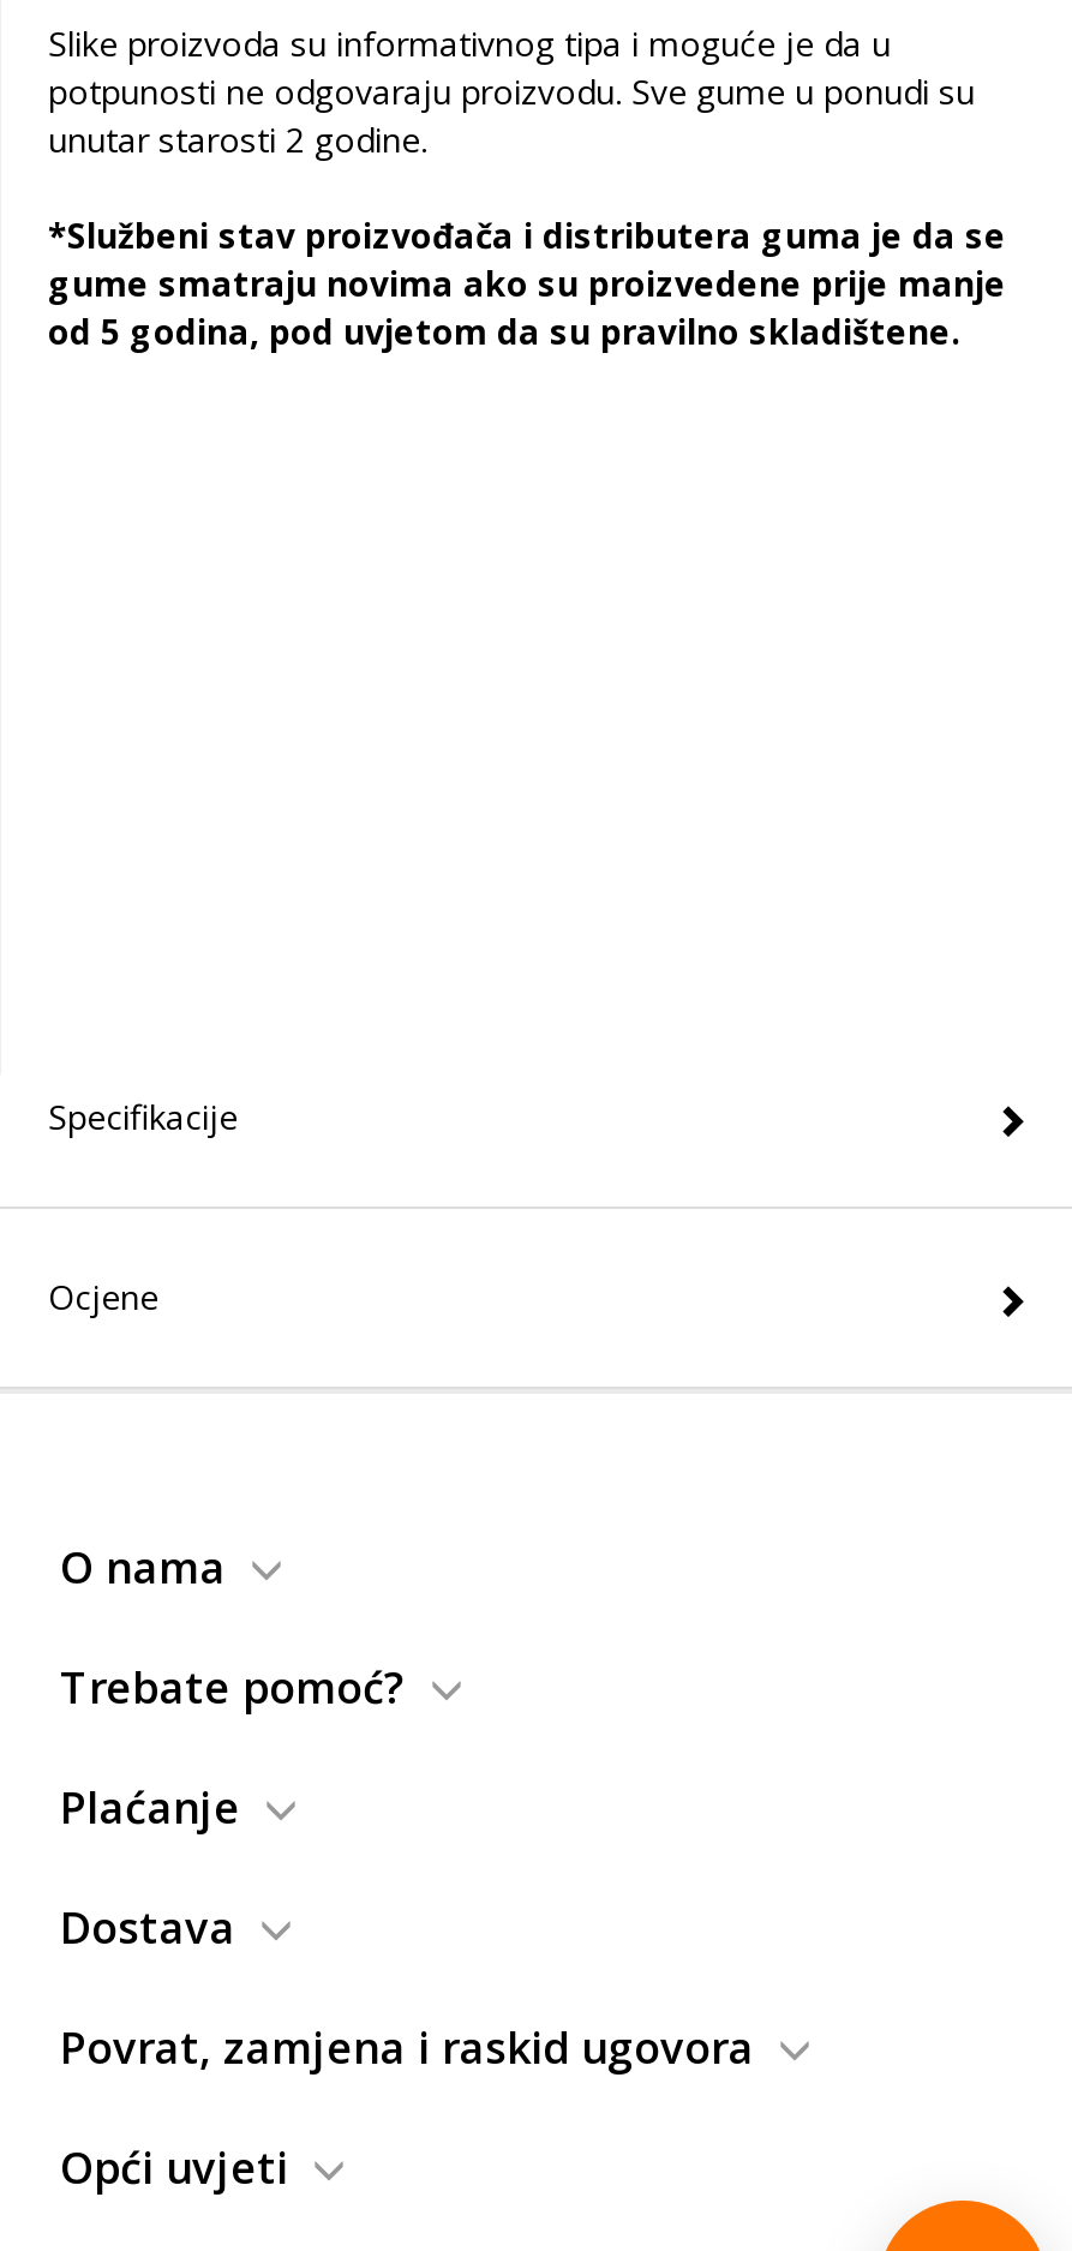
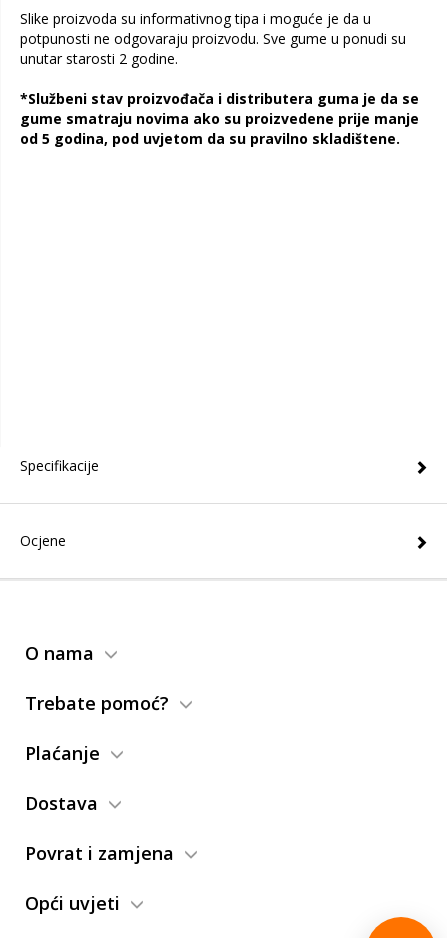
[60,2017,754,2075] Povrat, zamjena i raskid ugovora -> [25,840,174,864] Povrat i zamjena

